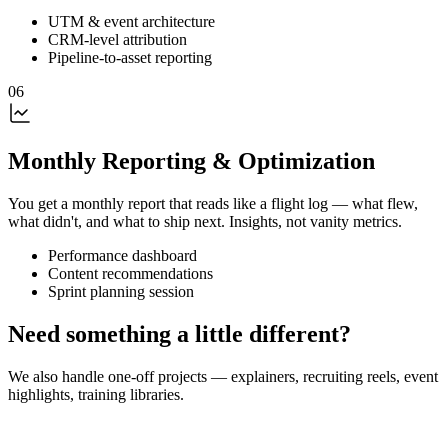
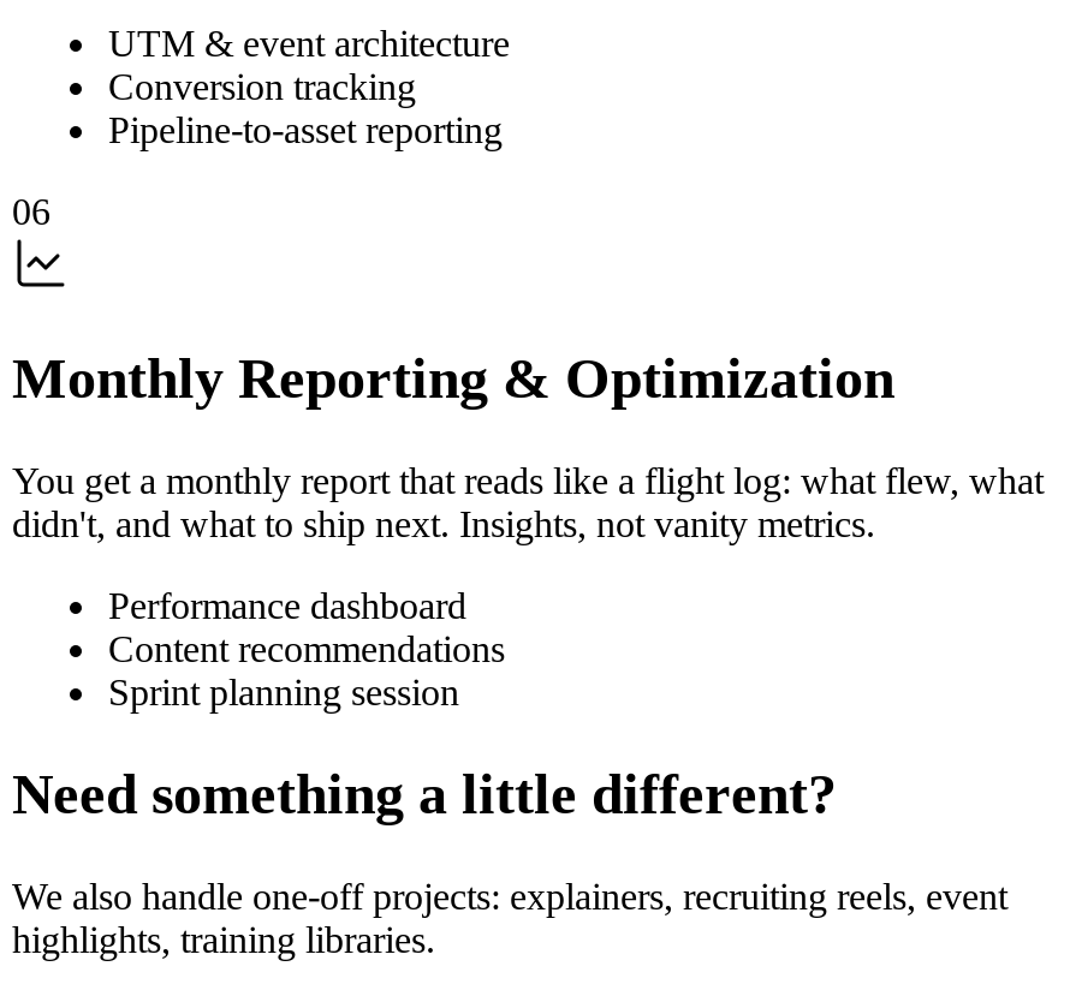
[48,31,187,48] CRM-level attribution -> [108,65,416,106] Conversion tracking
[8,195,418,230] You get a monthly report that reads like a flight log — what flew, | what didn't, and what to ship next. Insights, not vanity metrics. -> [12,461,1044,545] You get a monthly report that reads like a flight log: what flew, what | didn't, and what to ship next. Insights, not vanity metrics.
[8,368,438,385] We also handle one-off projects — explainers, recruiting reels, event -> [12,876,1007,917] We also handle one-off projects: explainers, recruiting reels, event

